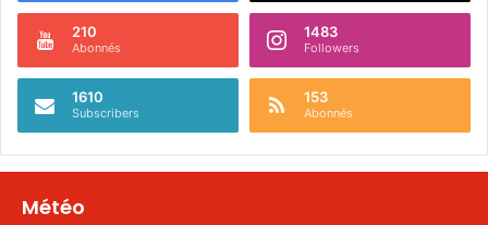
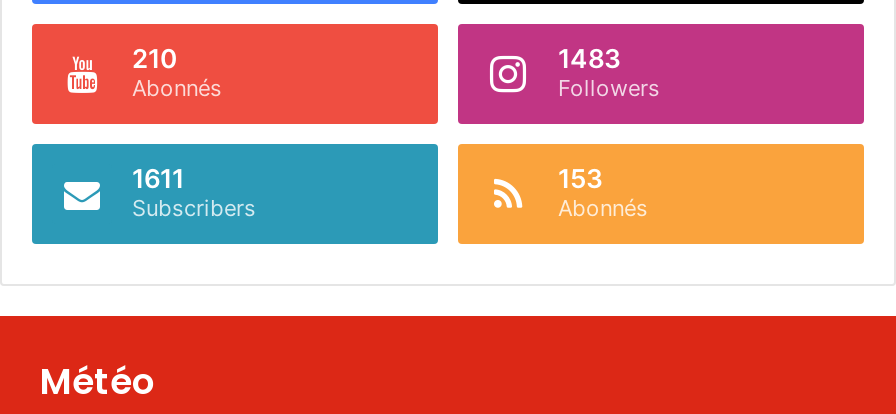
[72,88,103,105] 1610 -> [132,162,184,194] 1611

